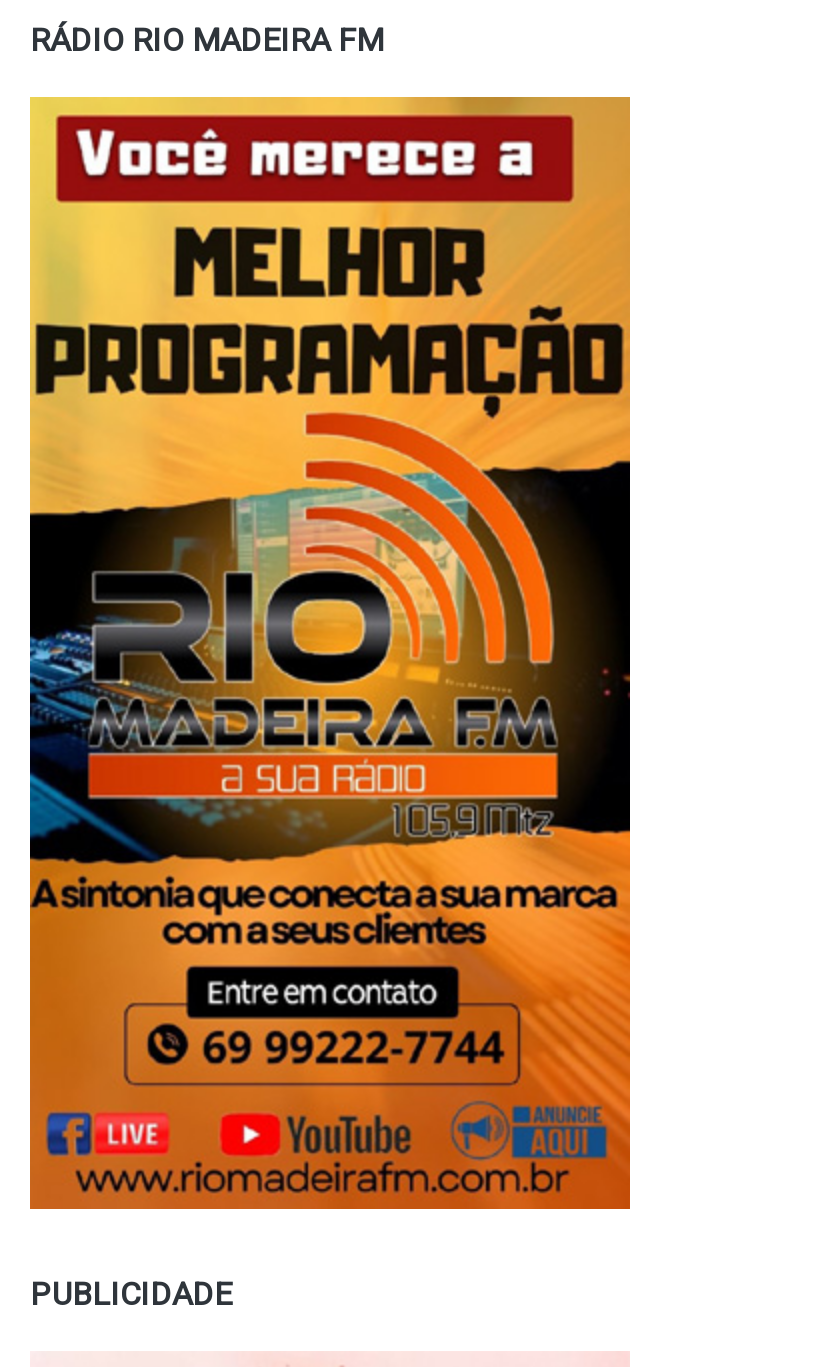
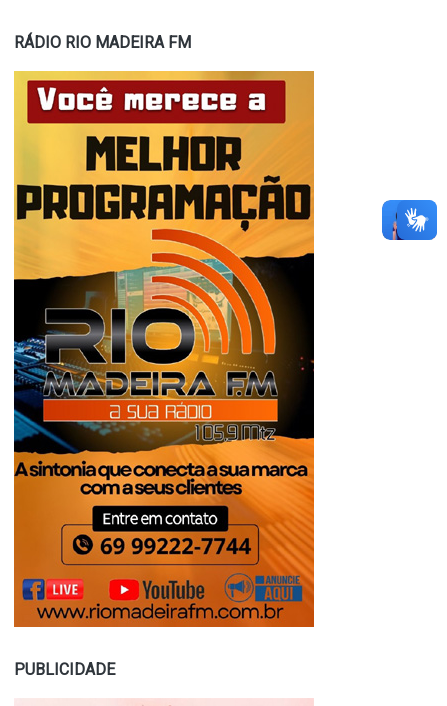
none -> [381,199,438,241] [image]

